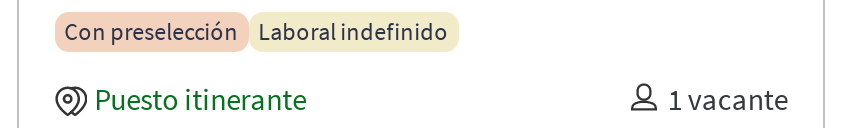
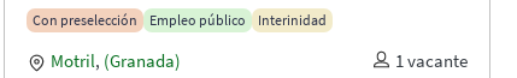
[258,16,448,46] Laboral indefinido -> [149,11,326,29] Empleo público | Interinidad
[94,80,306,118] Puesto itinerante -> [50,49,180,72] Motril, (Granada)

